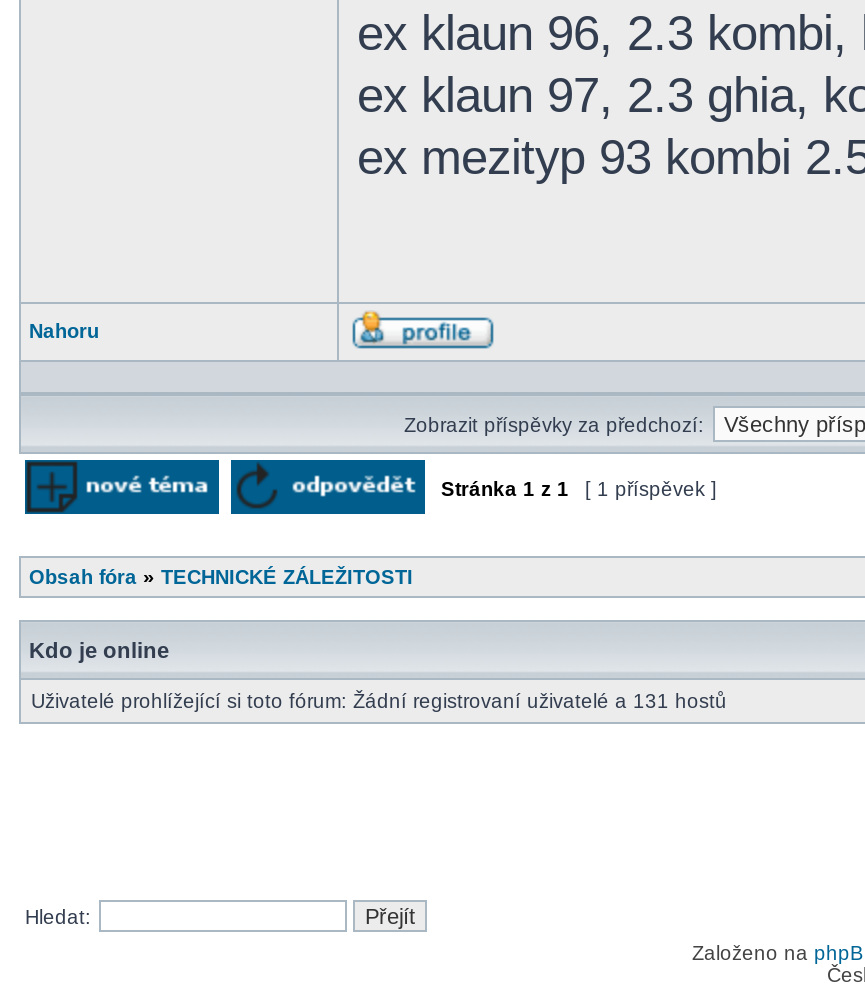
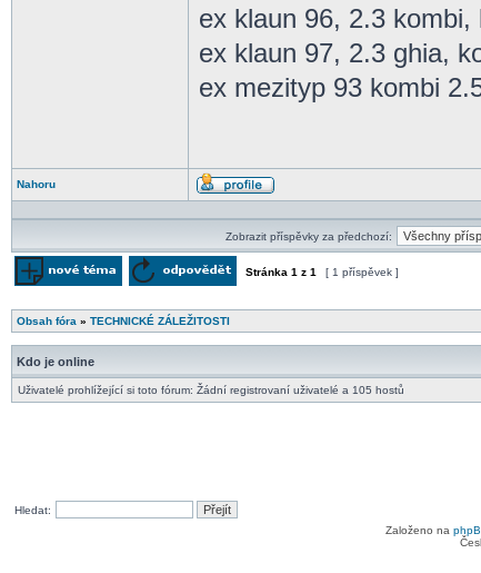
[31,690,727,712] Uživatelé prohlížející si toto fórum: Žádní registrovaní uživatelé a 131 hostů -> [18,384,404,396] Uživatelé prohlížející si toto fórum: Žádní registrovaní uživatelé a 105 hostů

